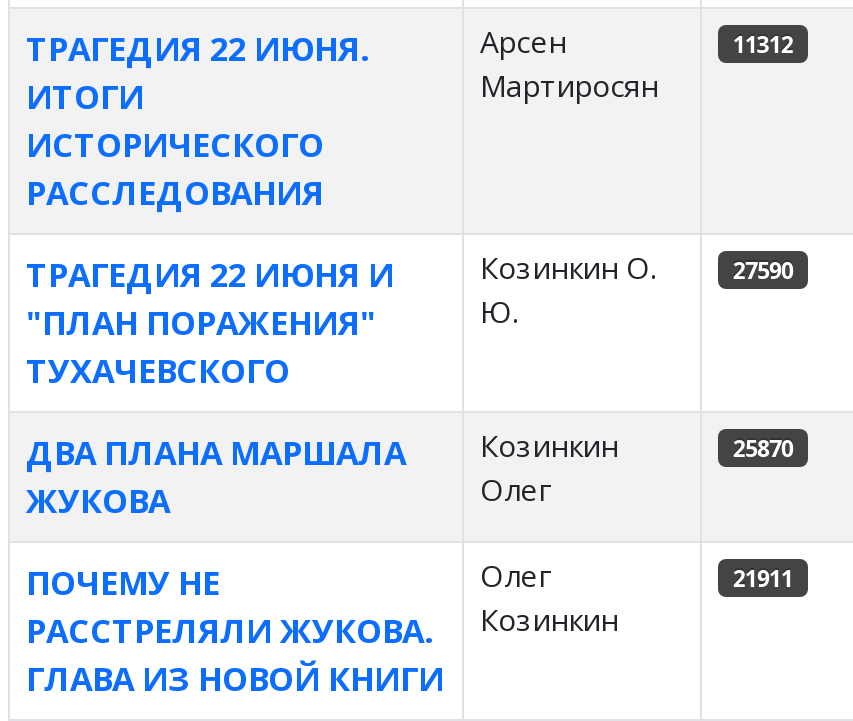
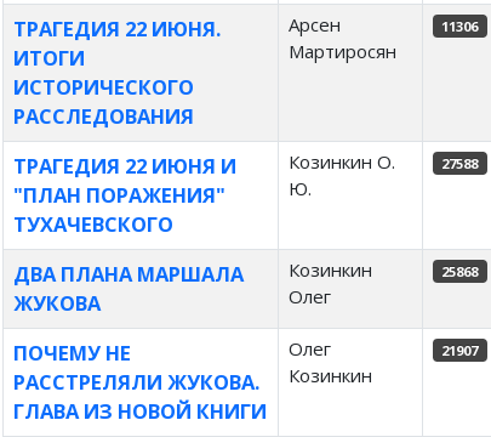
[733,29,793,59] 11312 -> [442,17,478,35] 11306
[733,255,793,285] 27590 -> [442,154,478,172] 27588
[733,433,793,463] 25870 -> [442,262,478,281] 25868
[733,563,793,593] 21911 -> [442,341,478,359] 21907

